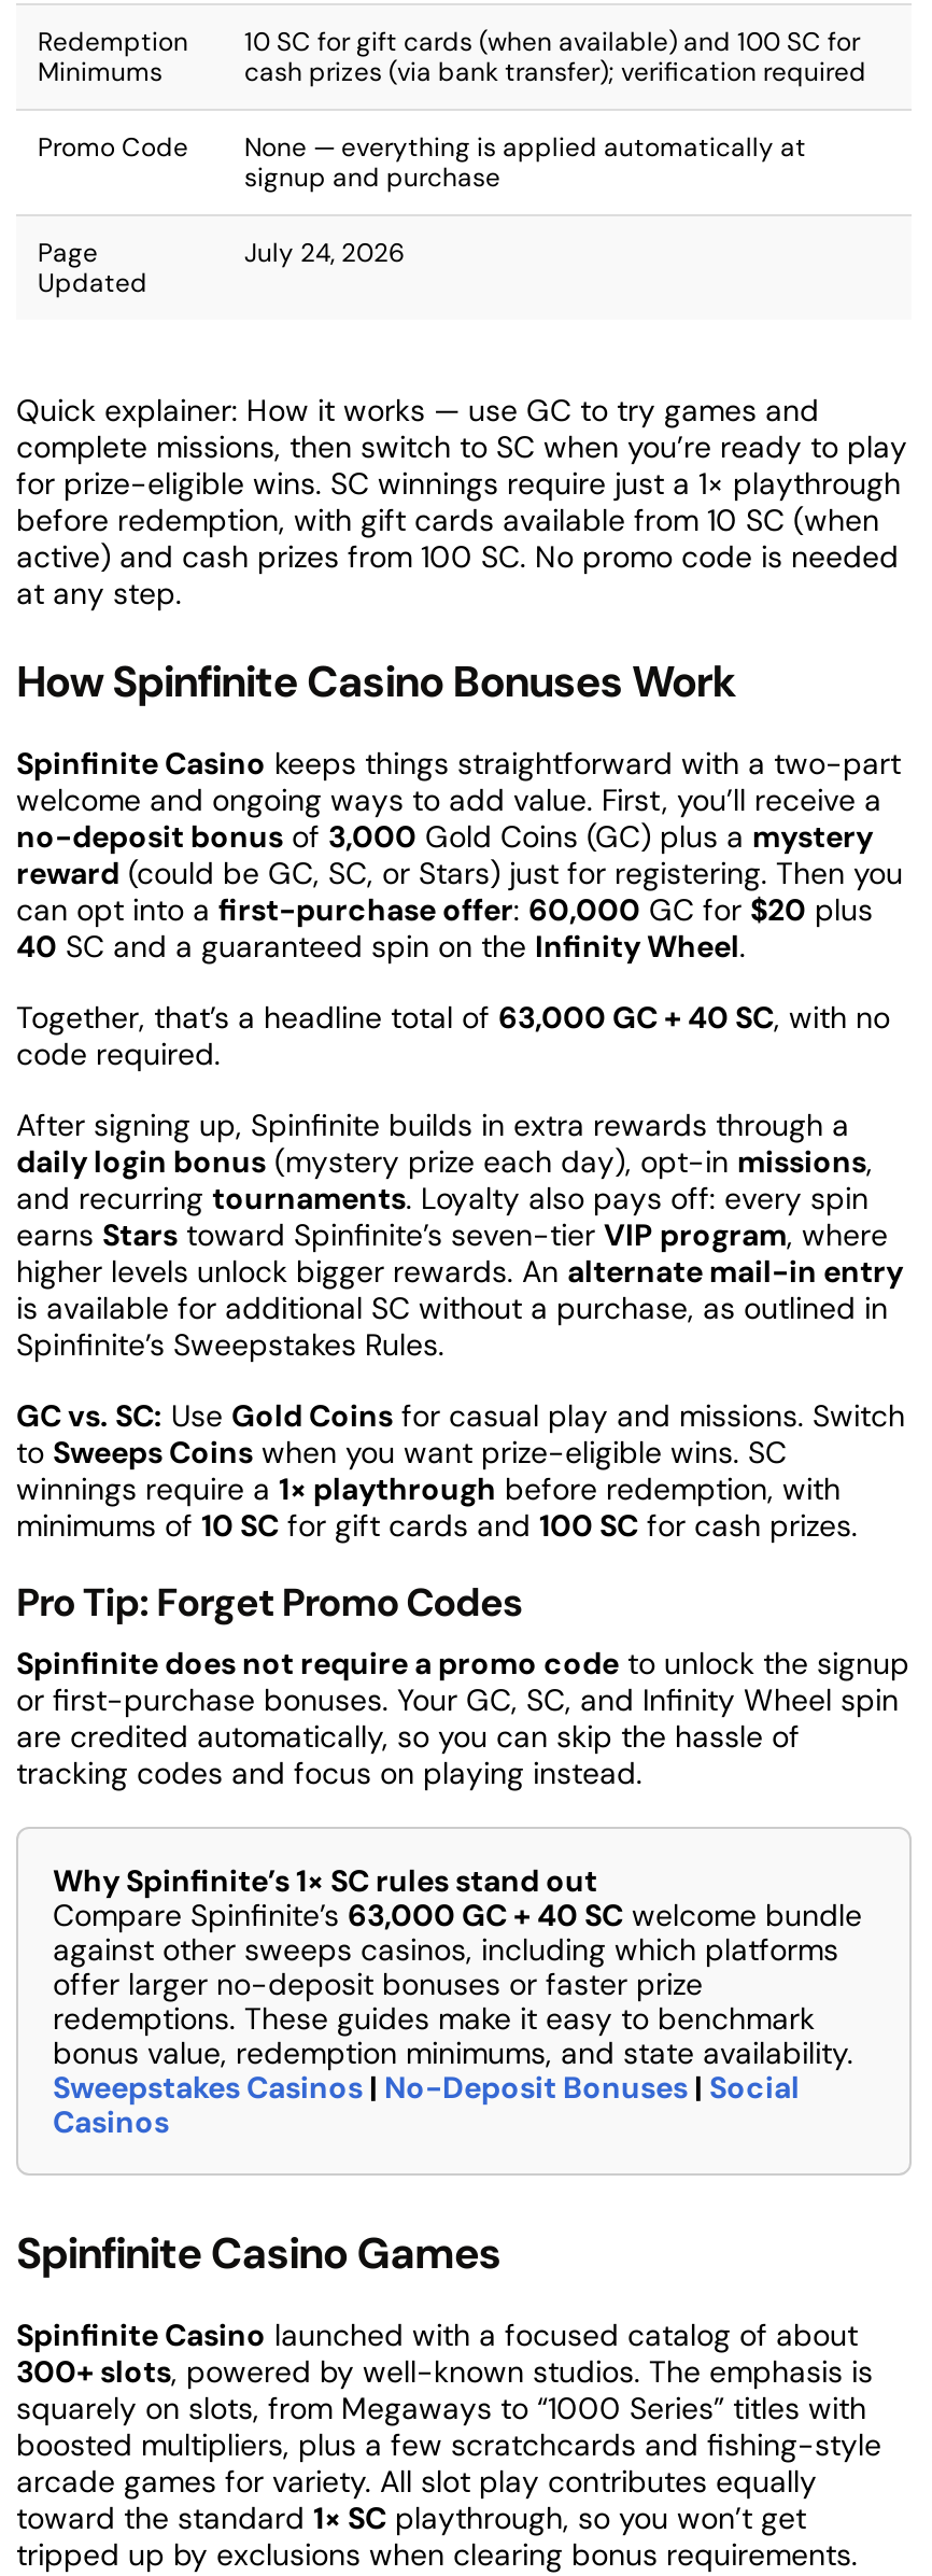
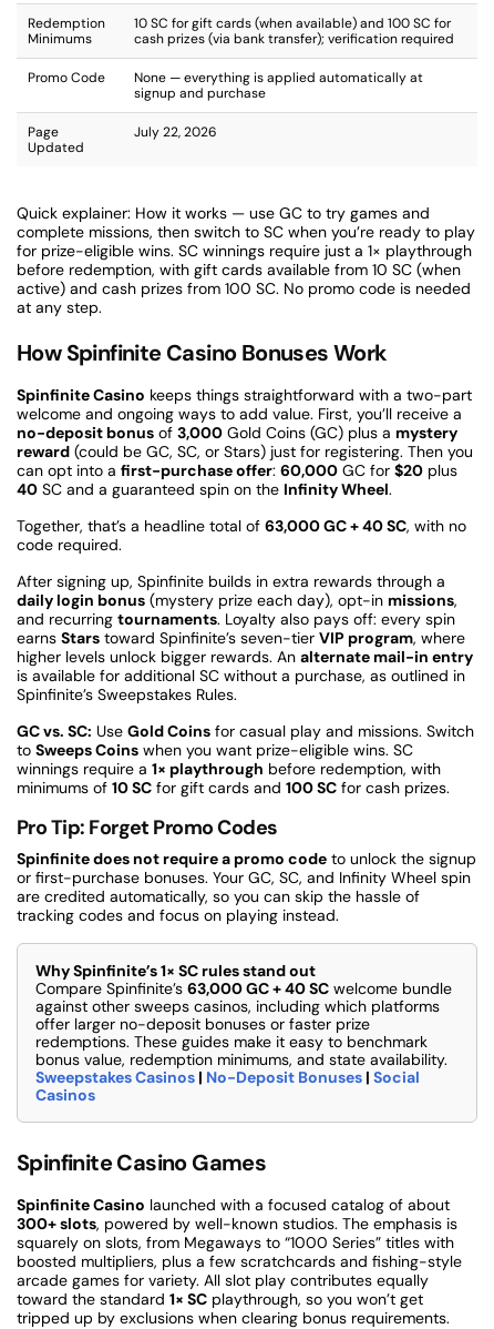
[244,235,406,269] July 24, 2026 -> [134,123,217,140] July 22, 2026

